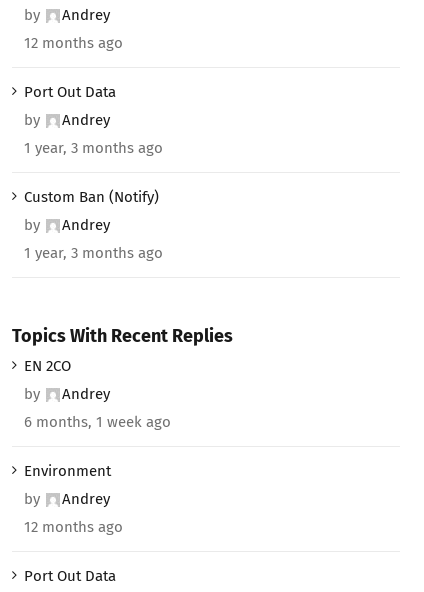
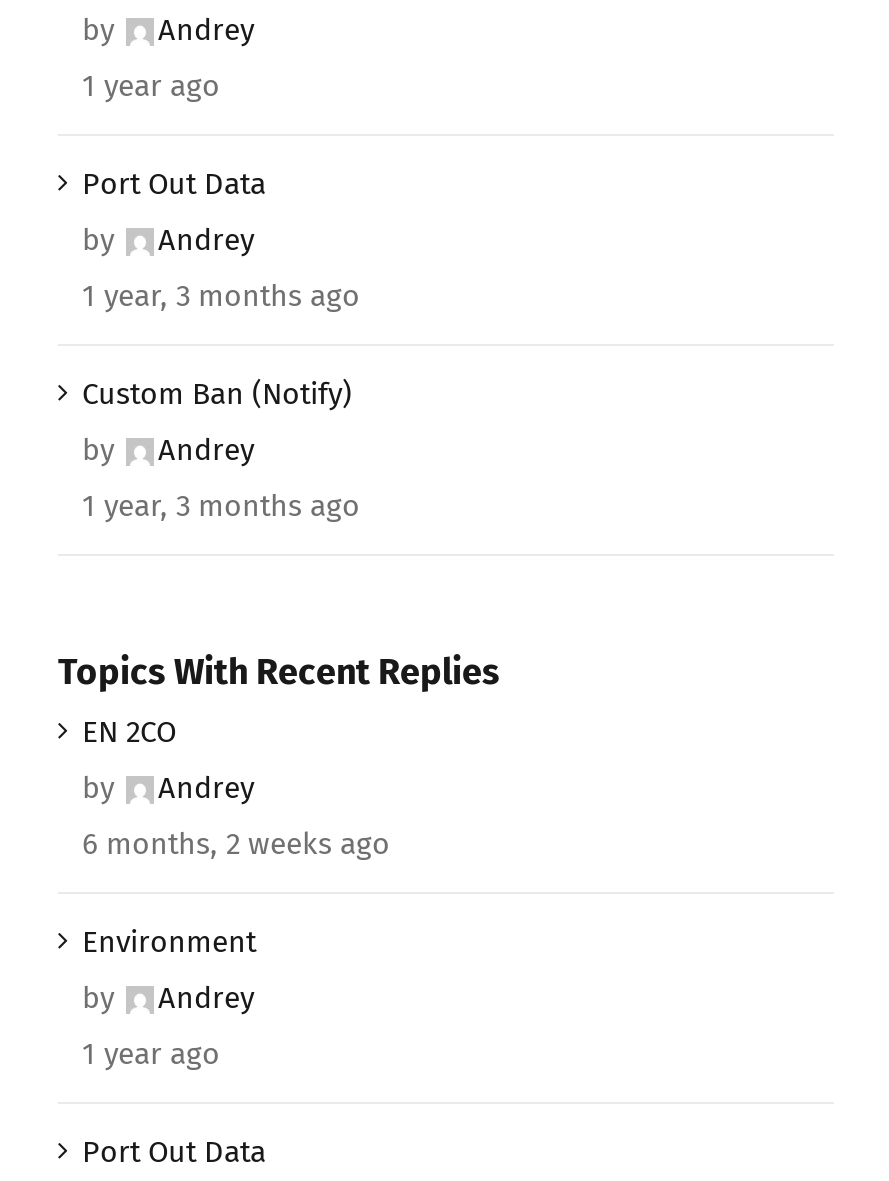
[24,33,123,51] 12 months ago -> [82,67,220,103] 1 year ago
[24,413,171,431] 6 months, 1 week ago -> [82,826,390,862] 6 months, 2 weeks ago
[24,518,123,536] 12 months ago -> [82,1036,220,1072] 1 year ago

